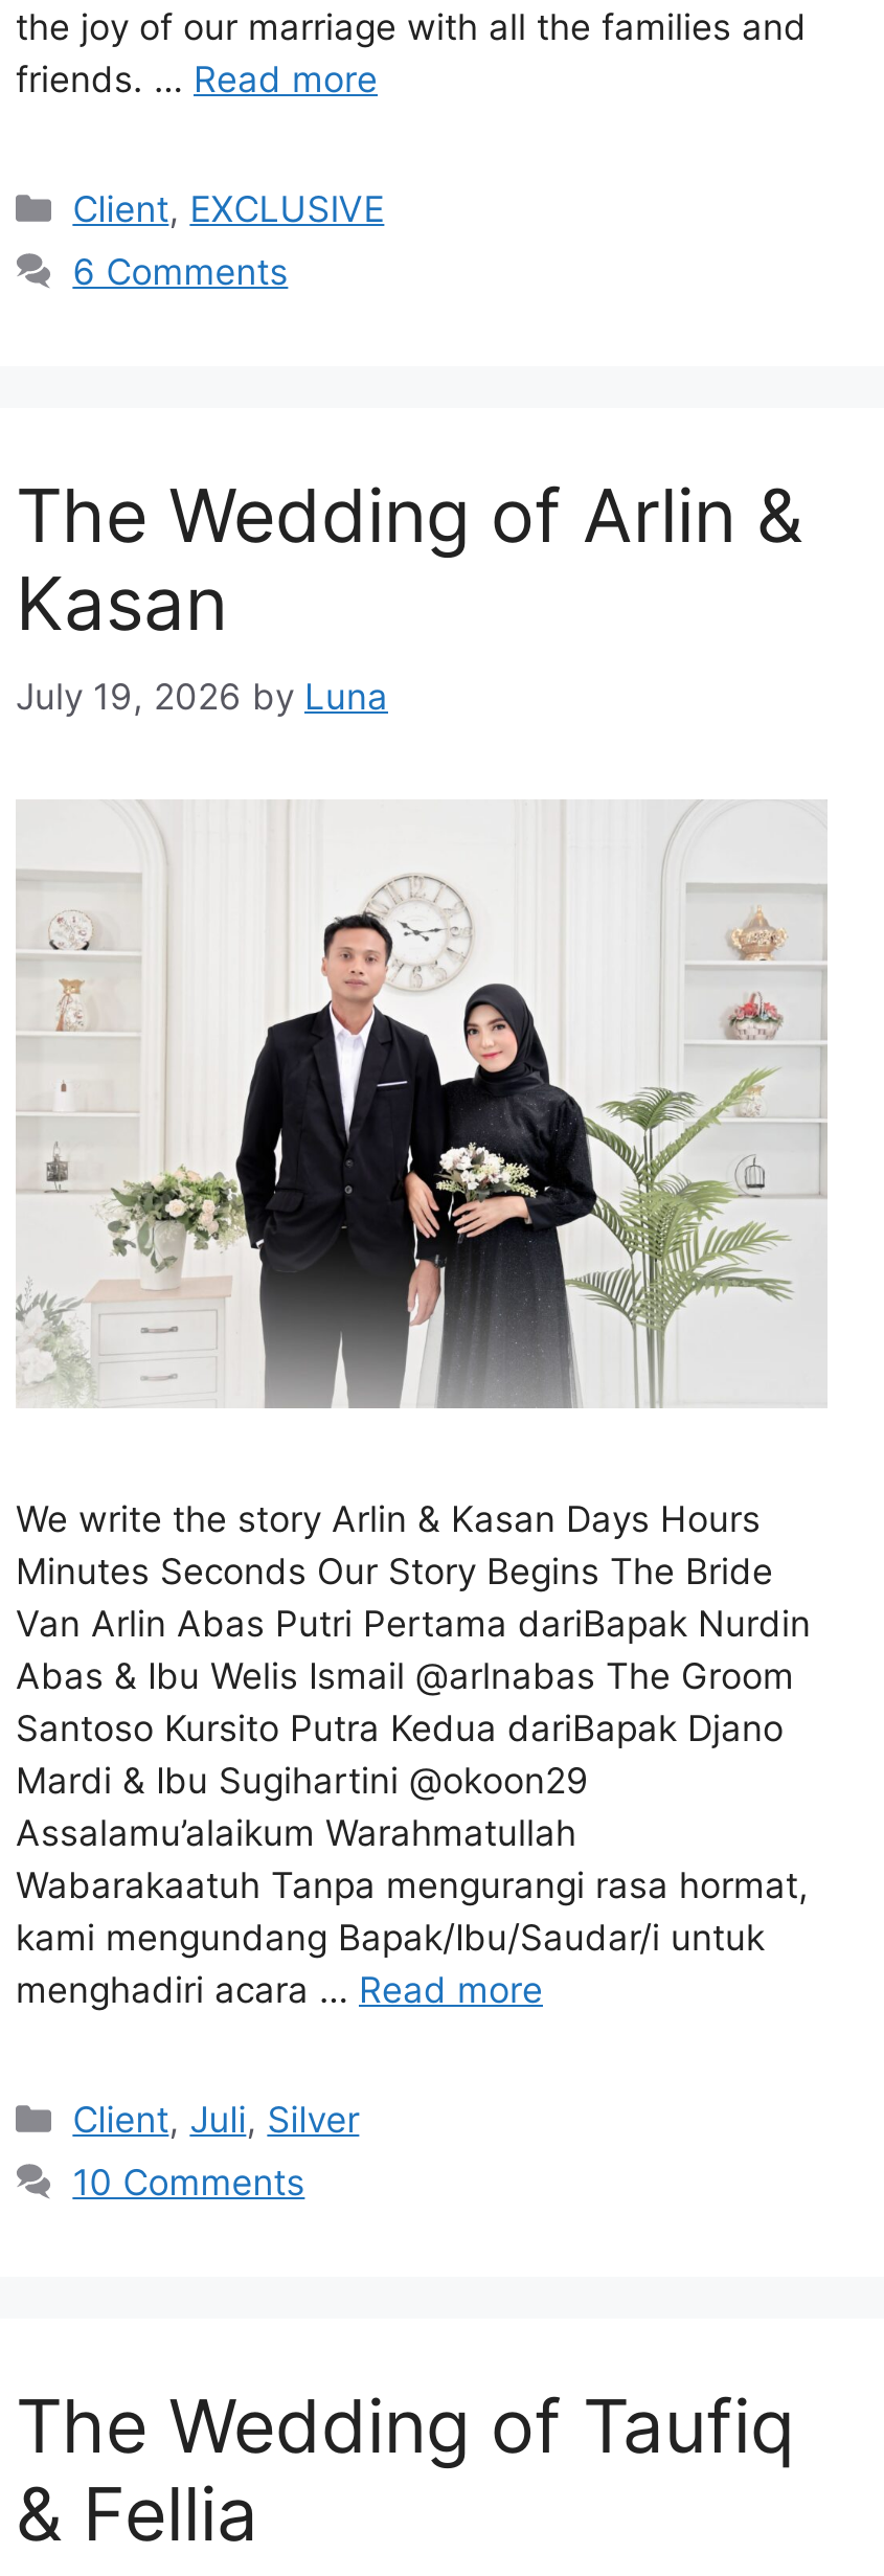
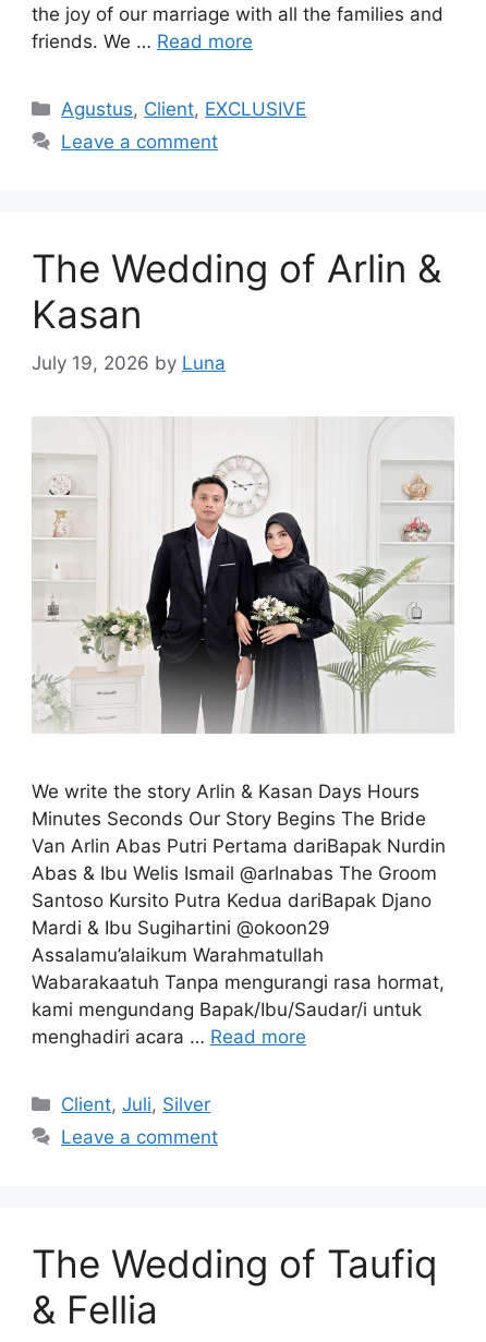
[16,59,378,101] friends. … Read more -> [32,31,253,53] friends. We … Read more
[73,189,384,231] Client, EXCLUSIVE -> [61,98,306,120] Agustus, Client, EXCLUSIVE
[73,252,288,293] 6 Comments -> [61,131,218,153] Leave a comment
[73,2161,305,2203] 10 Comments -> [61,1126,218,1148] Leave a comment

